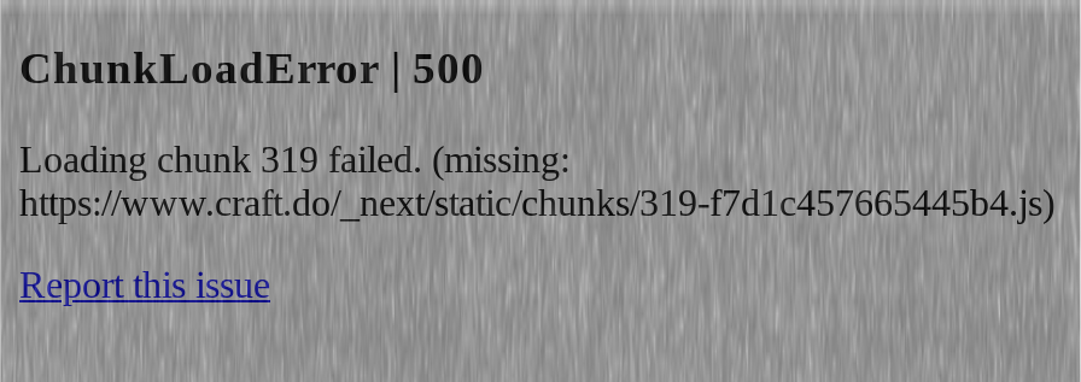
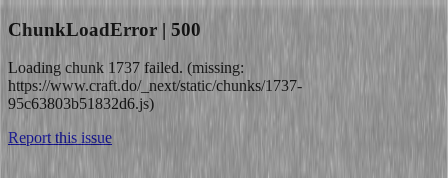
[19,140,1054,224] Loading chunk 319 failed. (missing: | https://www.craft.do/_next/static/chunks/319-f7d1c457665445b4.js) -> [8,59,302,112] Loading chunk 1737 failed. (missing: | https://www.craft.do/_next/static/chunks/1737- | 95c63803b51832d6.js)

